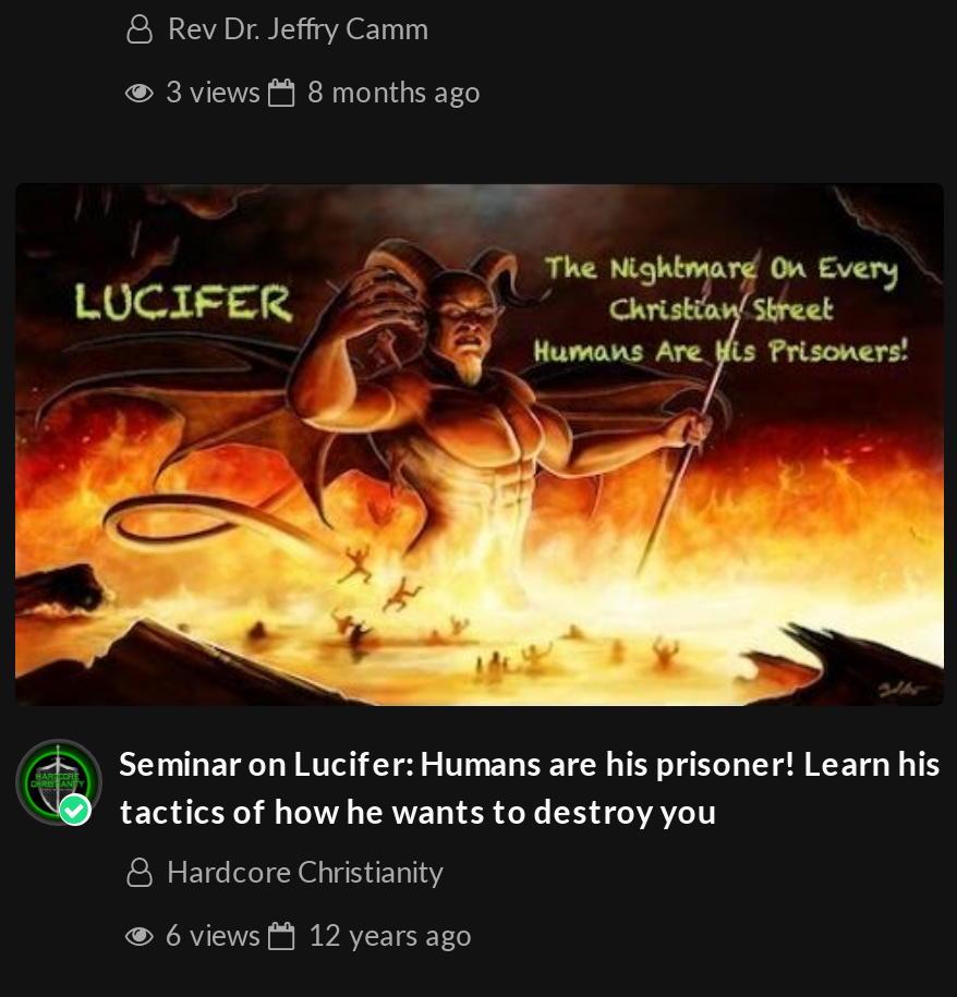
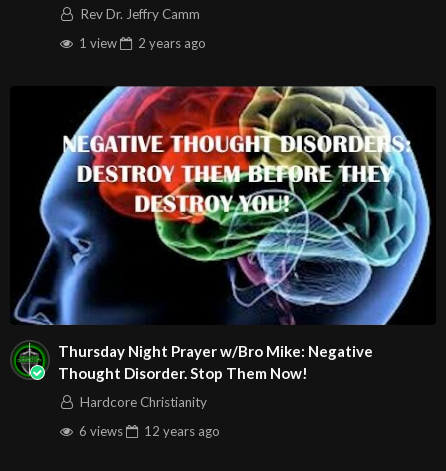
[159,74,482,109] 3 views | 8 months ago -> [76,35,206,51] 1 view | 2 years ago
[13,184,946,830] [image] | Seminar on Lucifer: Humans are his prisoner! Learn his | tactics of how he wants to destroy you -> [10,85,436,382] [image] | Thursday Night Prayer w/Bro Mike: Negative | Thought Disorder. Stop Them Now!

